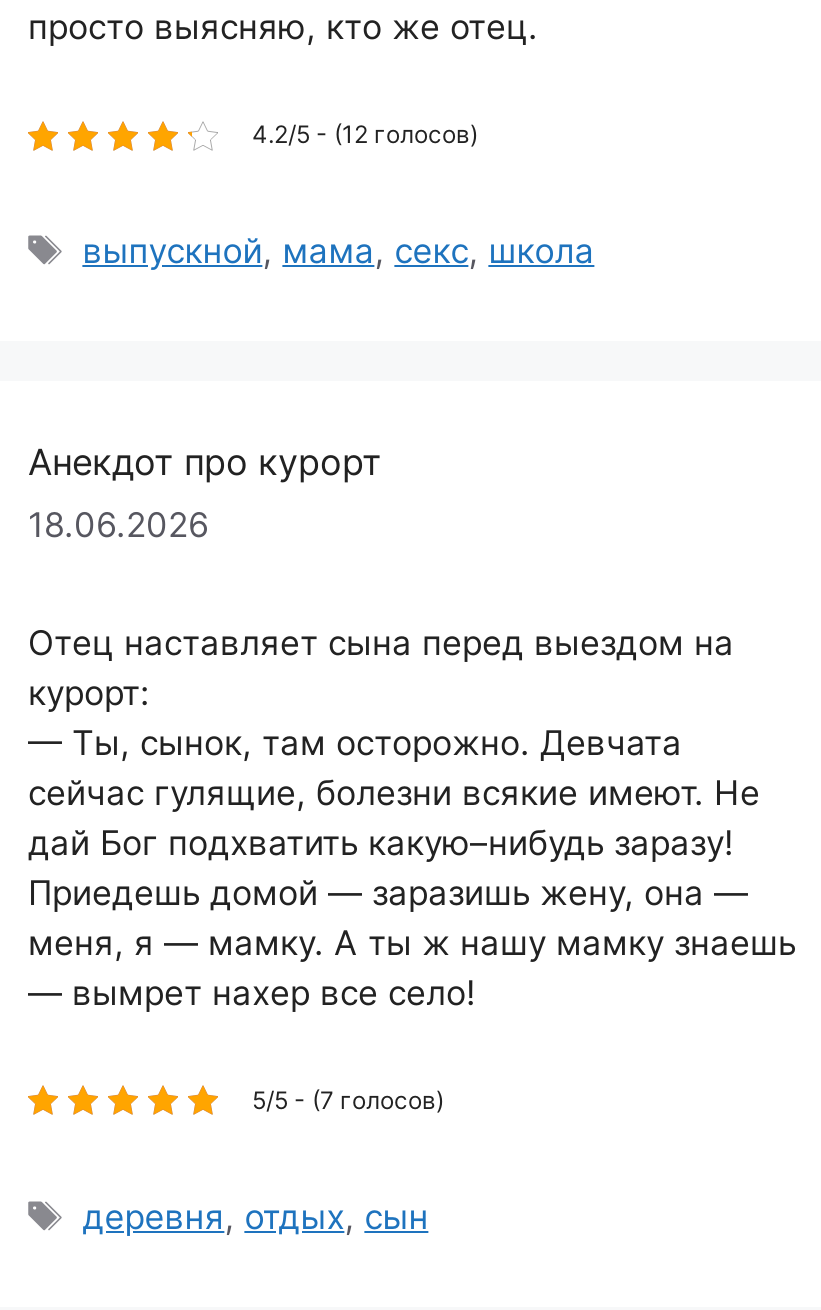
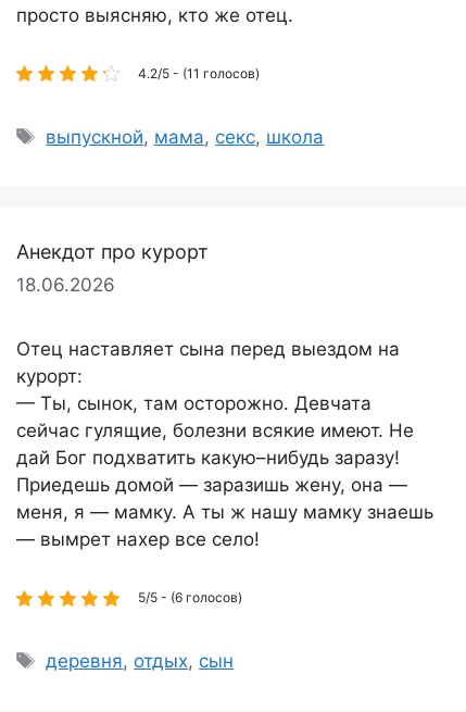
[252,119,478,149] 4.2/5 - (12 голосов) -> [138,65,260,81] 4.2/5 - (11 голосов)
[252,1084,444,1114] 5/5 - (7 голосов) -> [138,589,242,605] 5/5 - (6 голосов)

